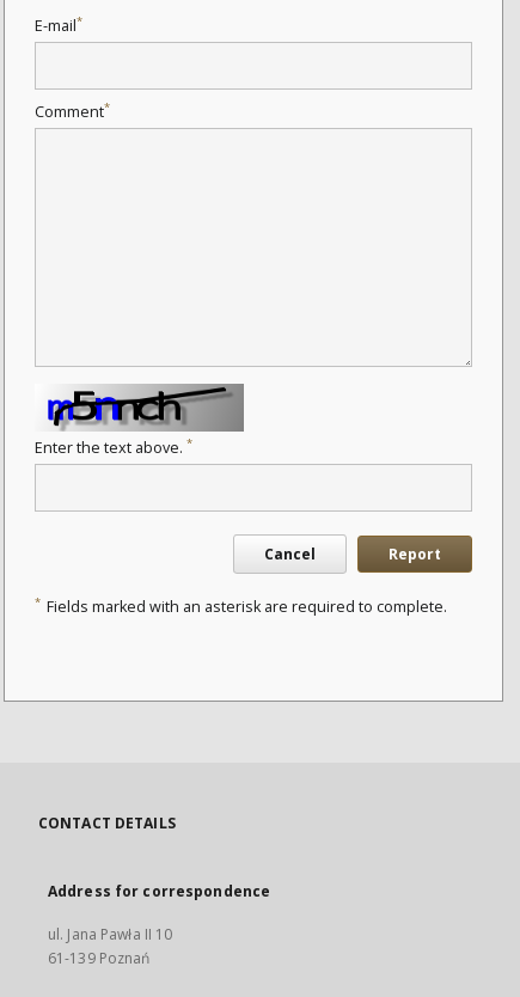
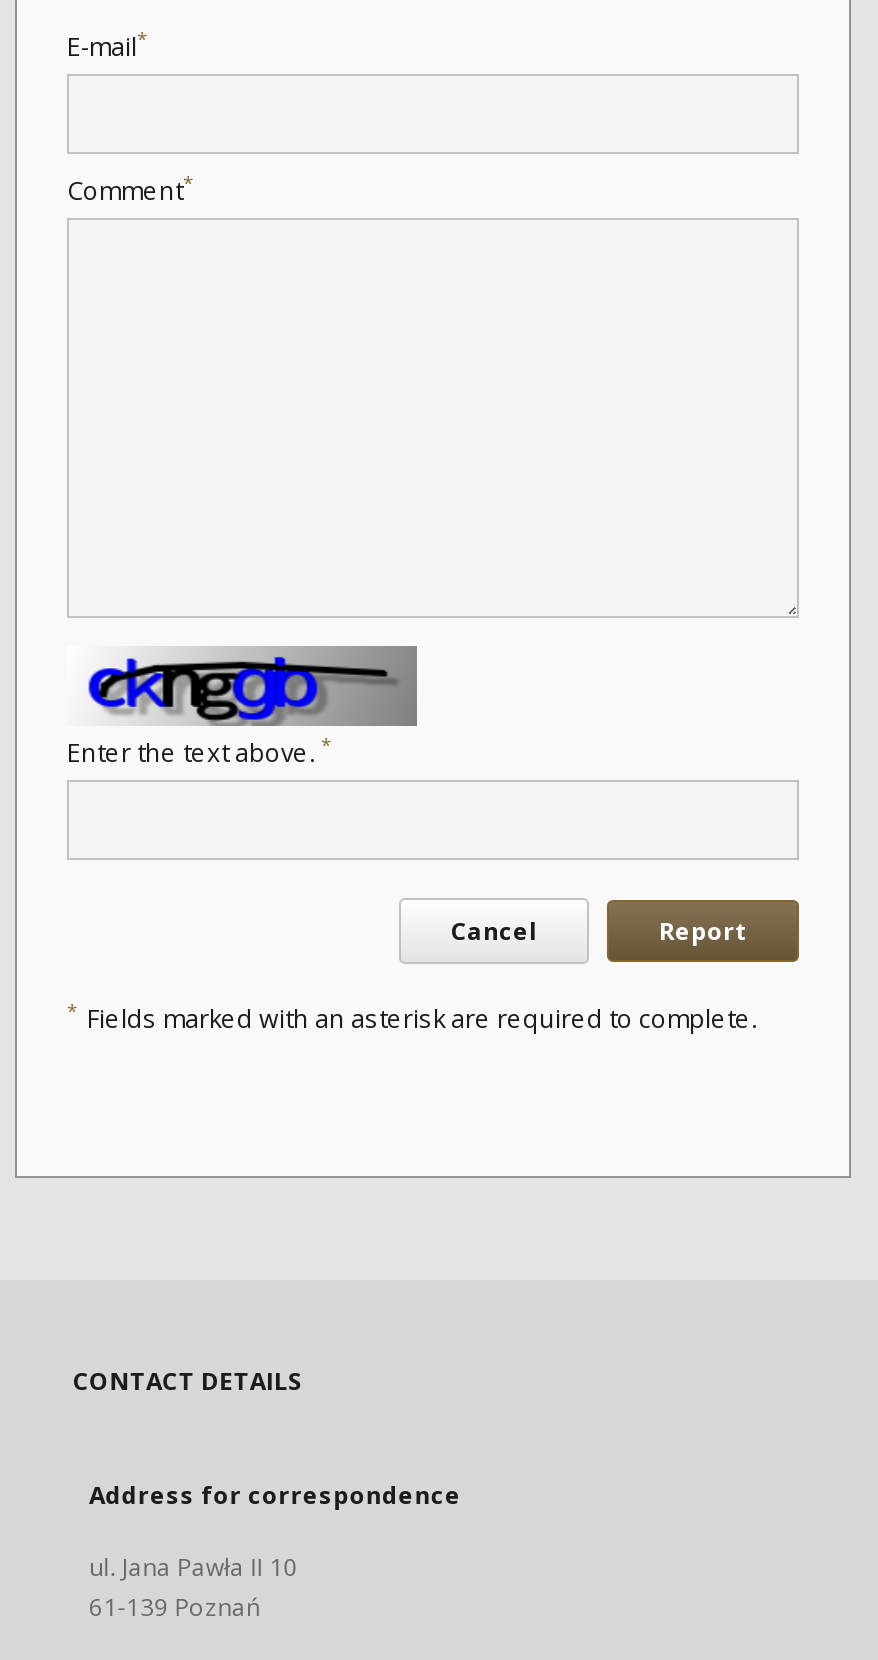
[47,386,232,432] [image] -> [89,652,397,724] [image]

